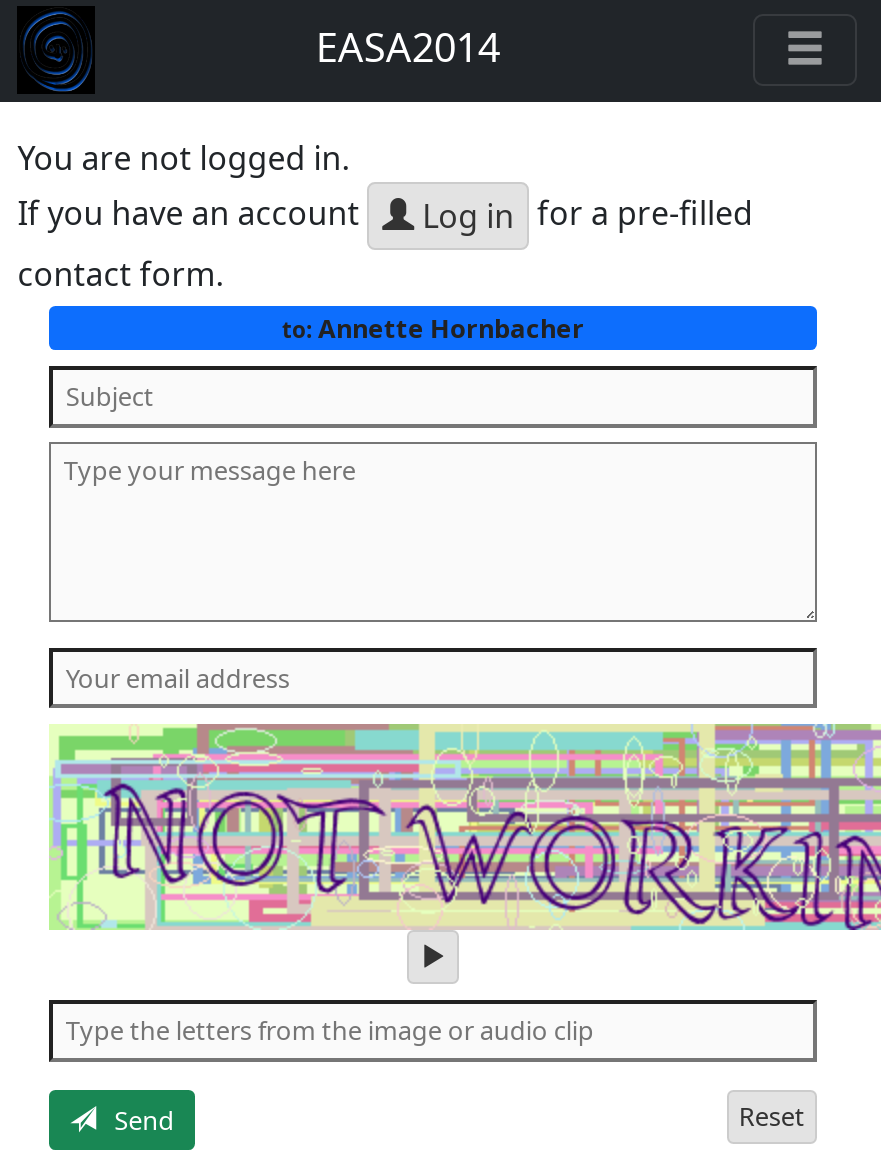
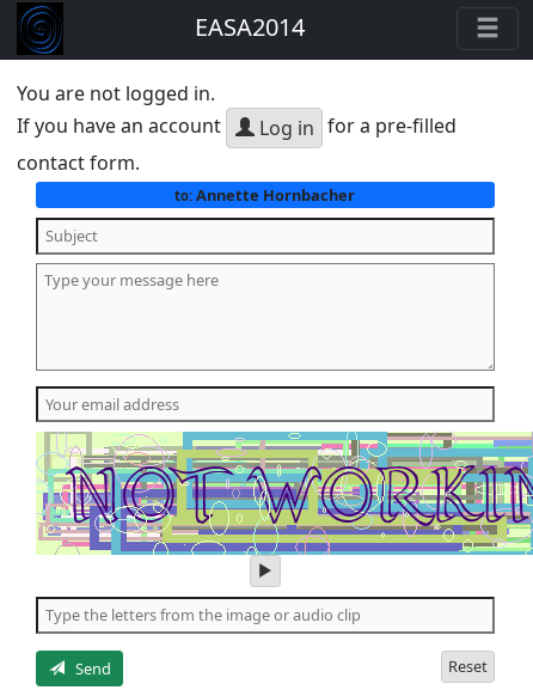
[51,722,875,932] [image] -> [38,431,529,556] [image]

